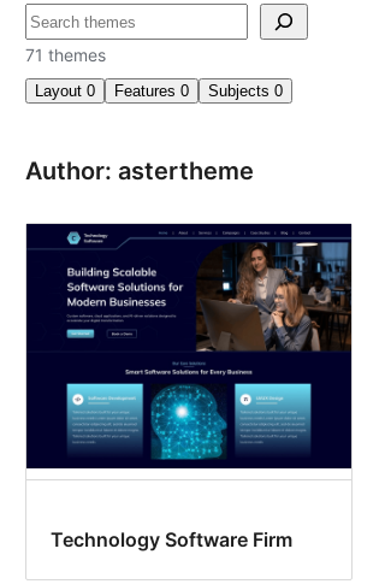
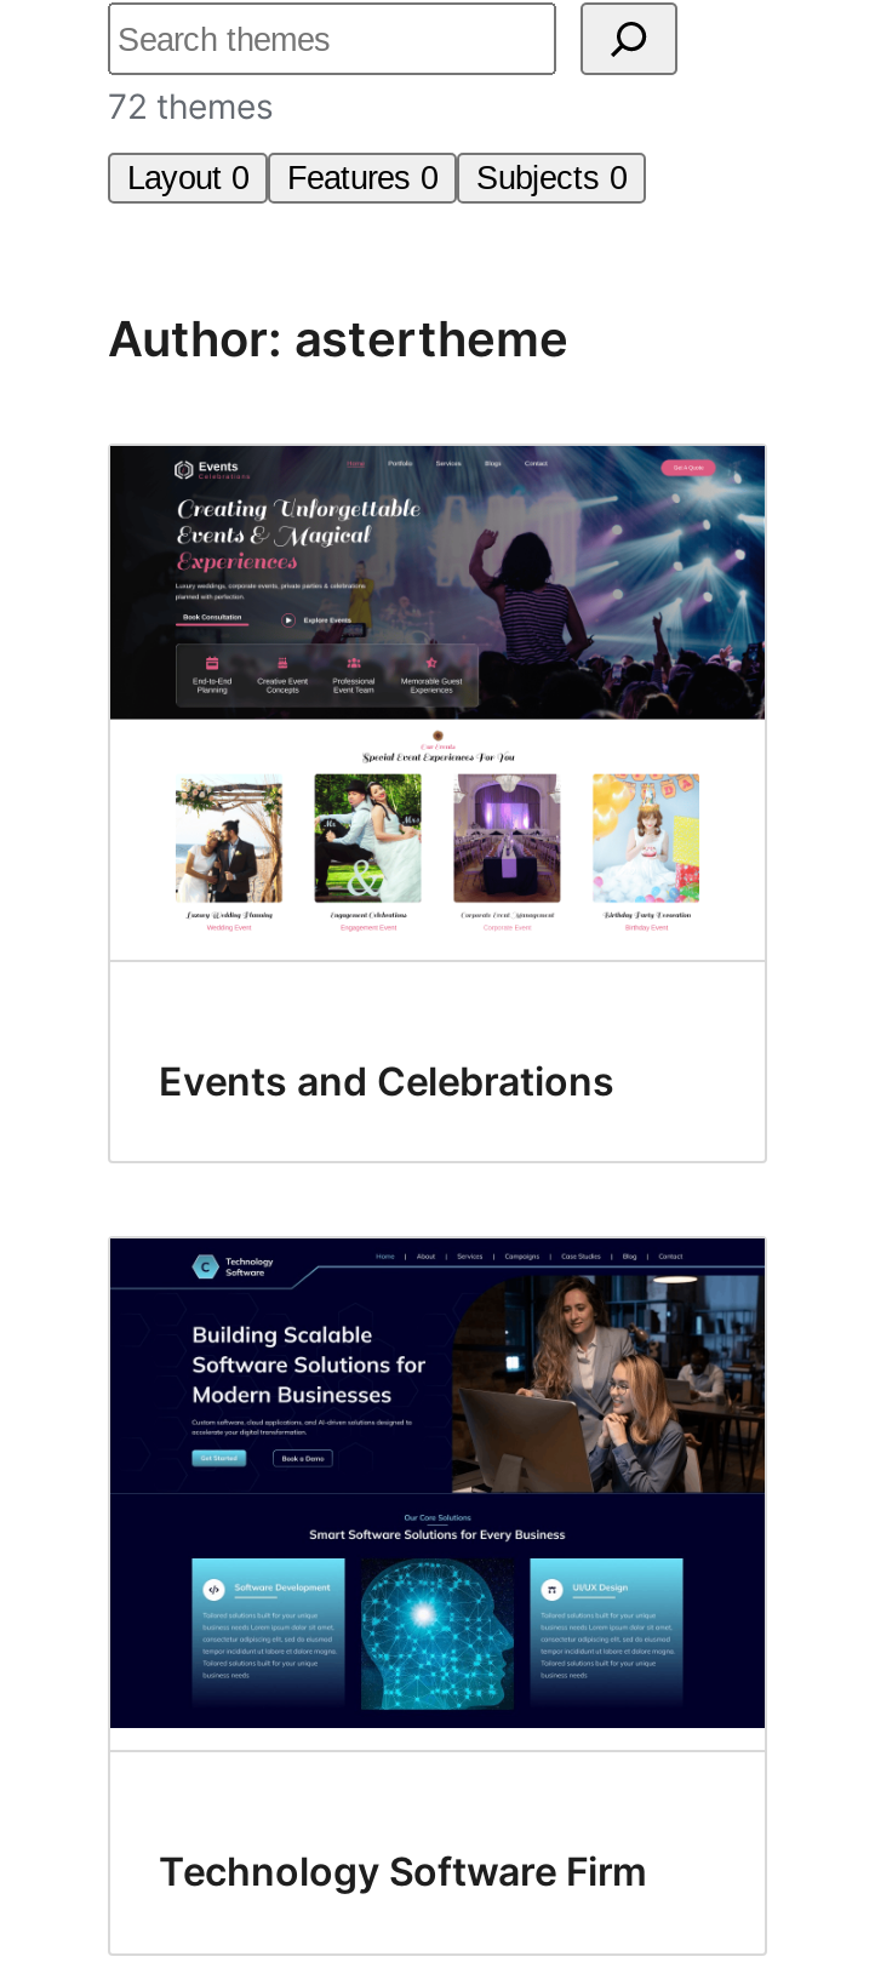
[25,45,106,65] 71 themes -> [108,85,273,126] 72 themes
none -> [108,444,767,931] [image]
none -> [159,1055,614,1104] Events and Celebrations

